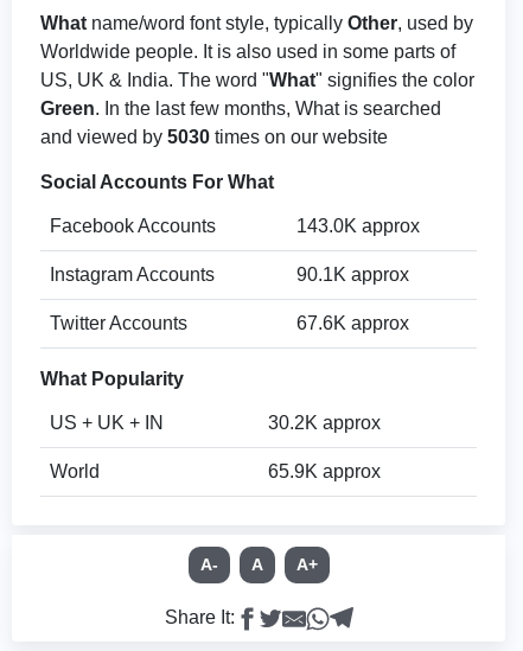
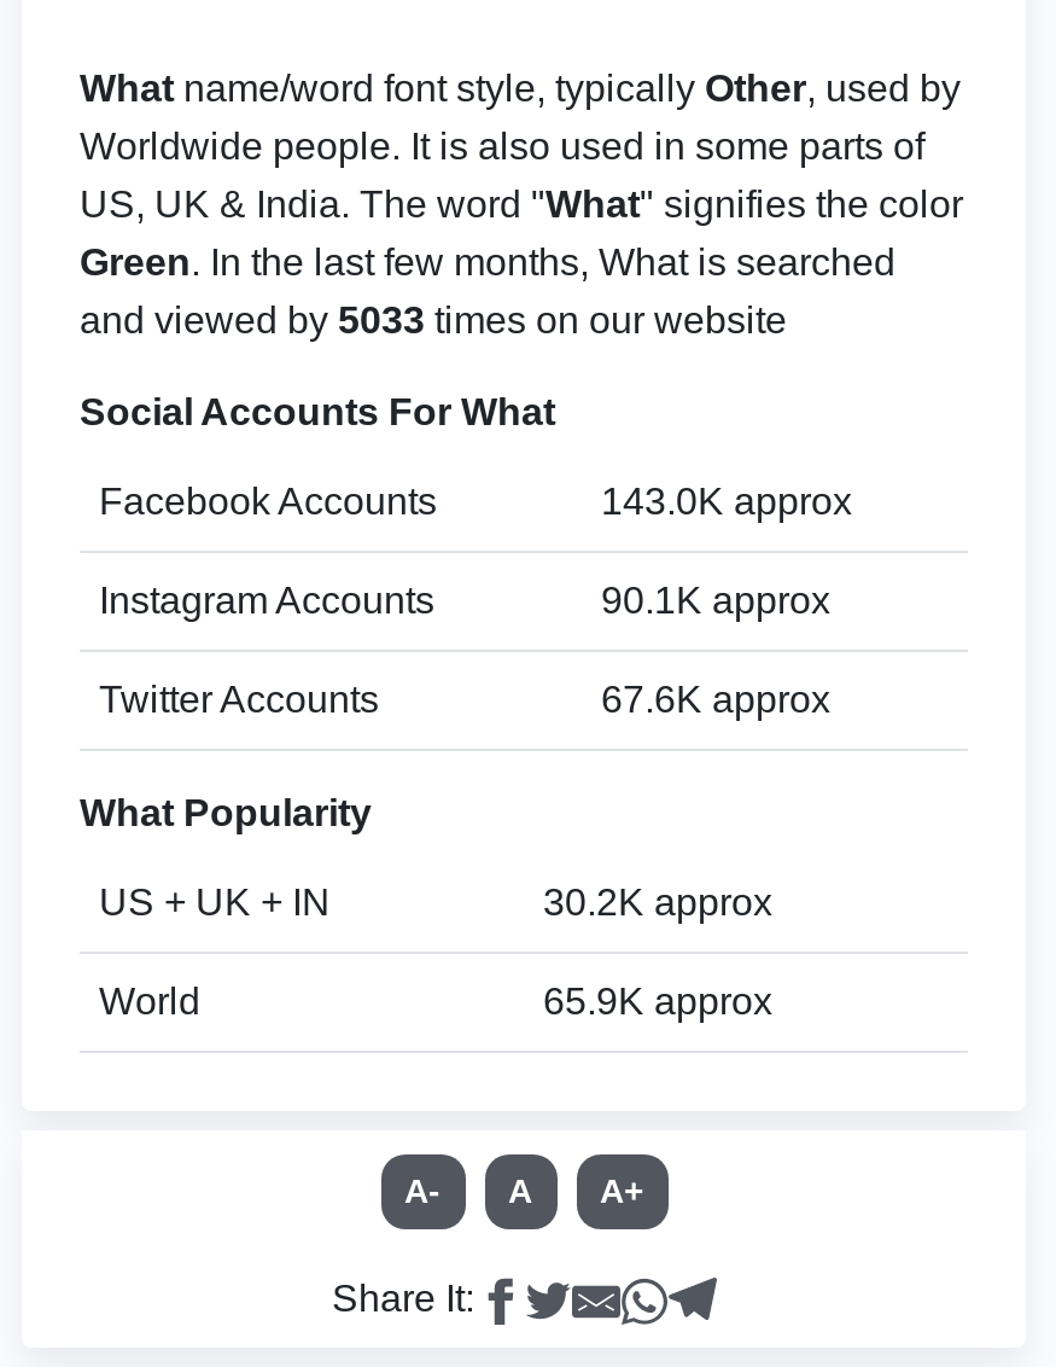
[40,127,388,147] and viewed by 5030 times on our website -> [80,299,787,341] and viewed by 5033 times on our website

